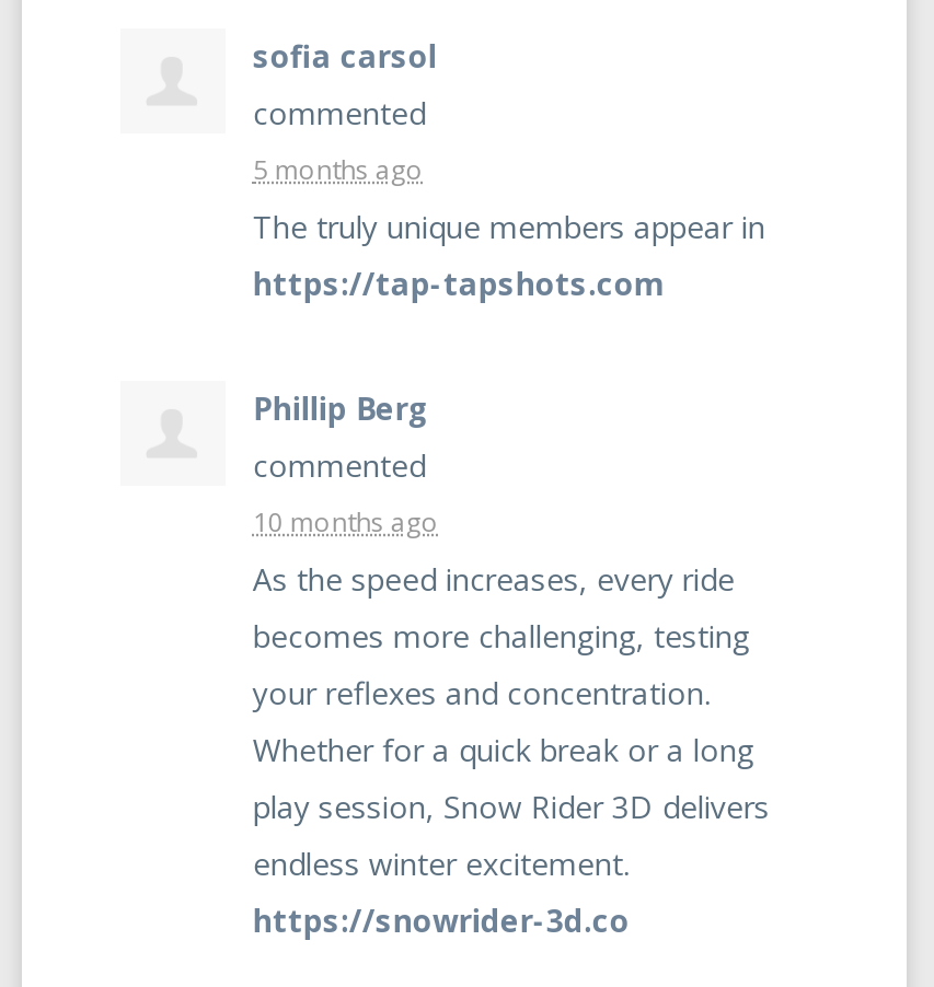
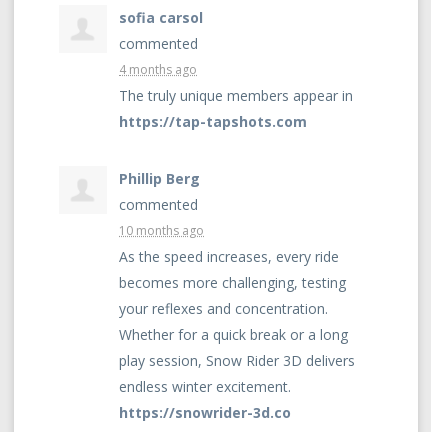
[253,151,424,188] 5 months ago -> [119,61,197,78] 4 months ago

